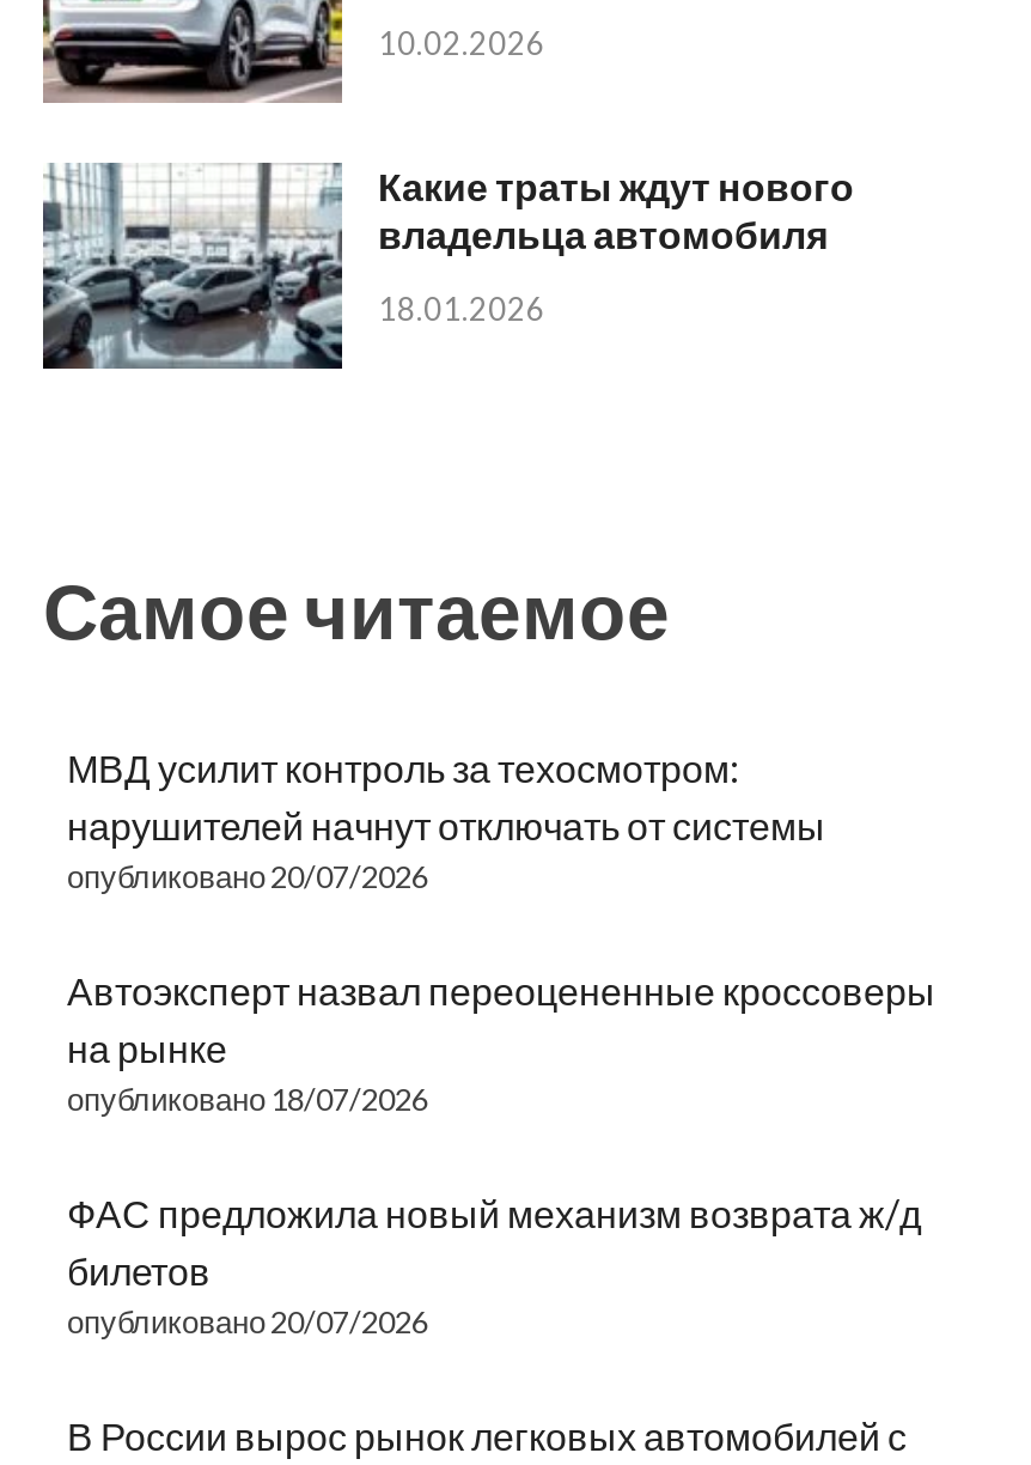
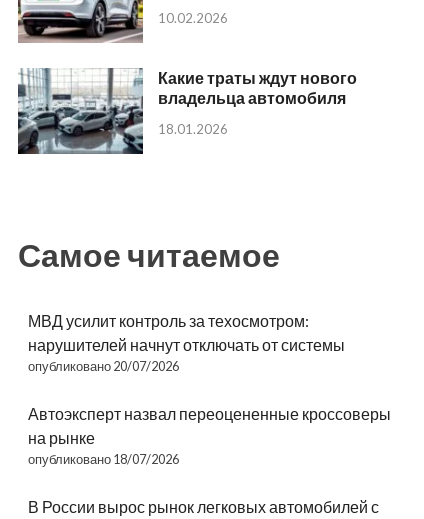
[67,1189,921,1339] ФАС предложила новый механизм возврата ж/д | билетов | опубликовано 20/07/2026 -> none

